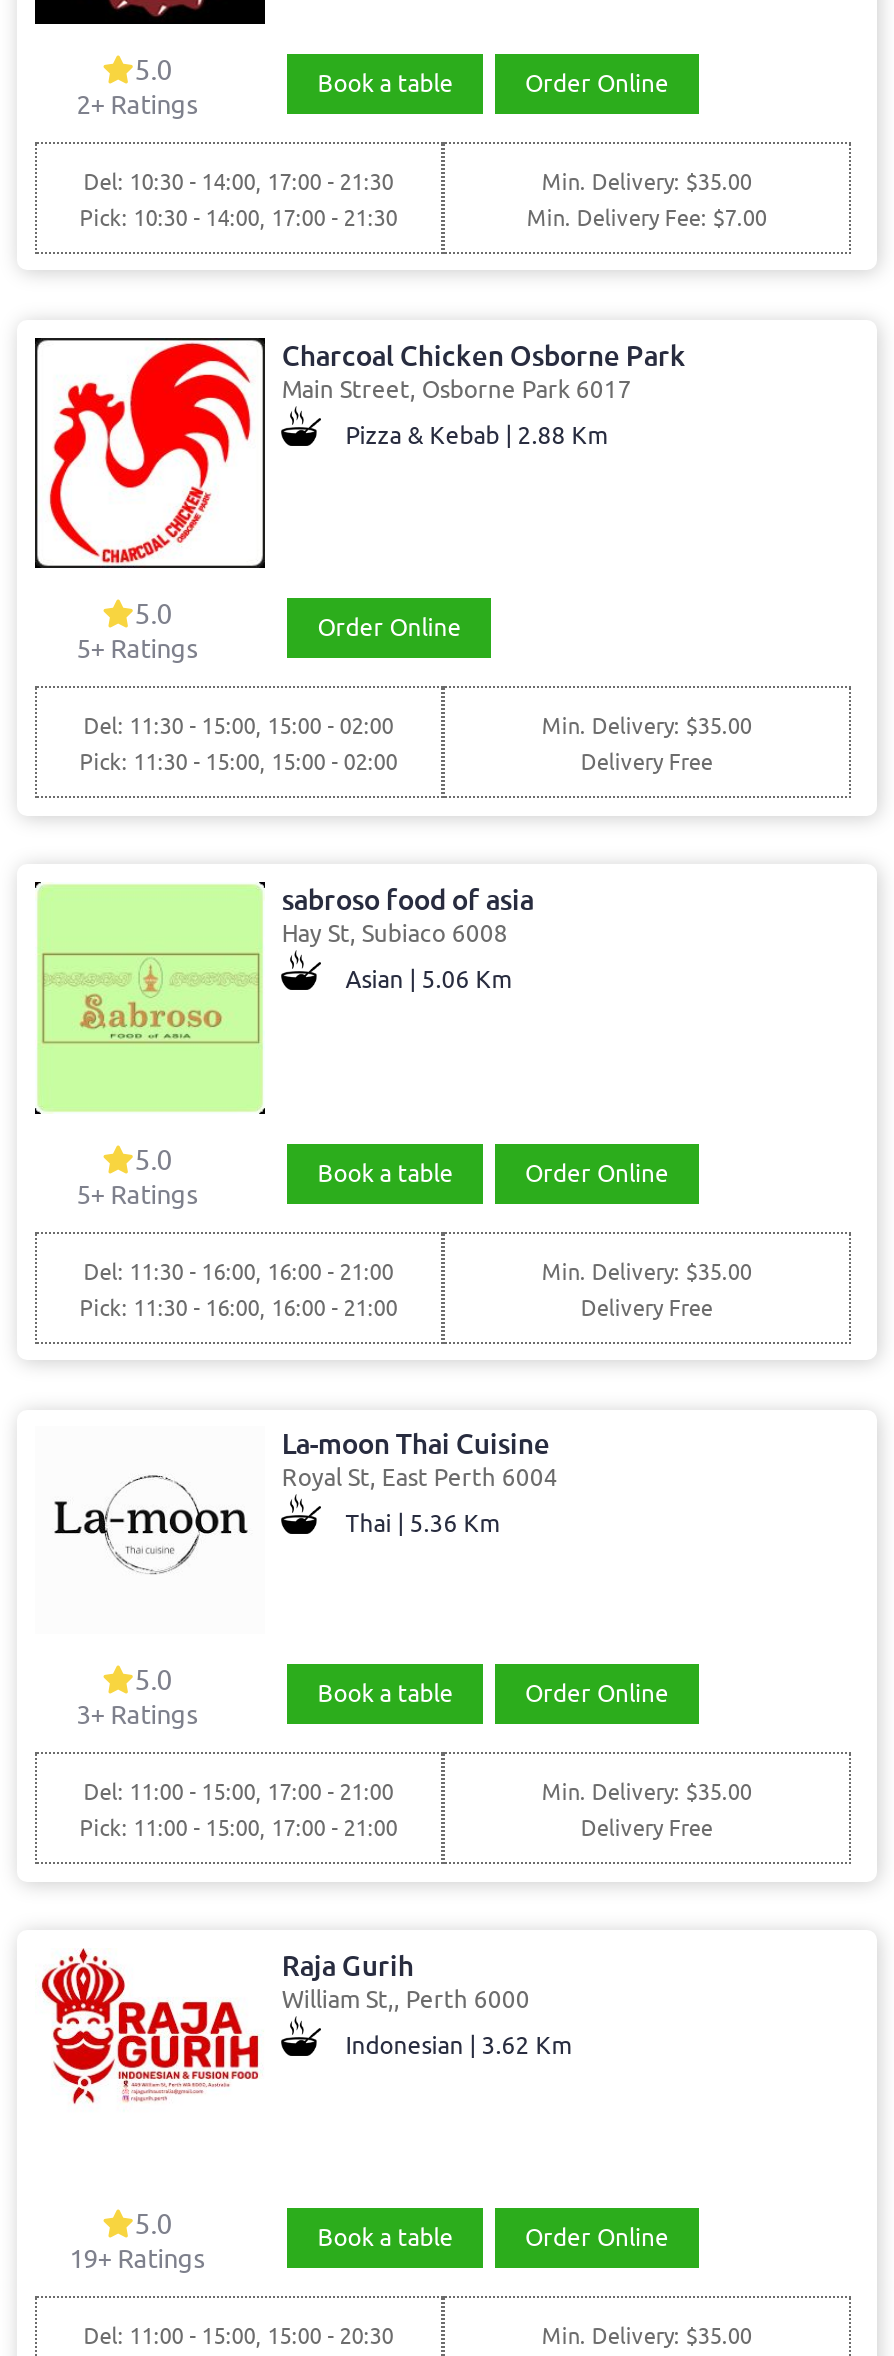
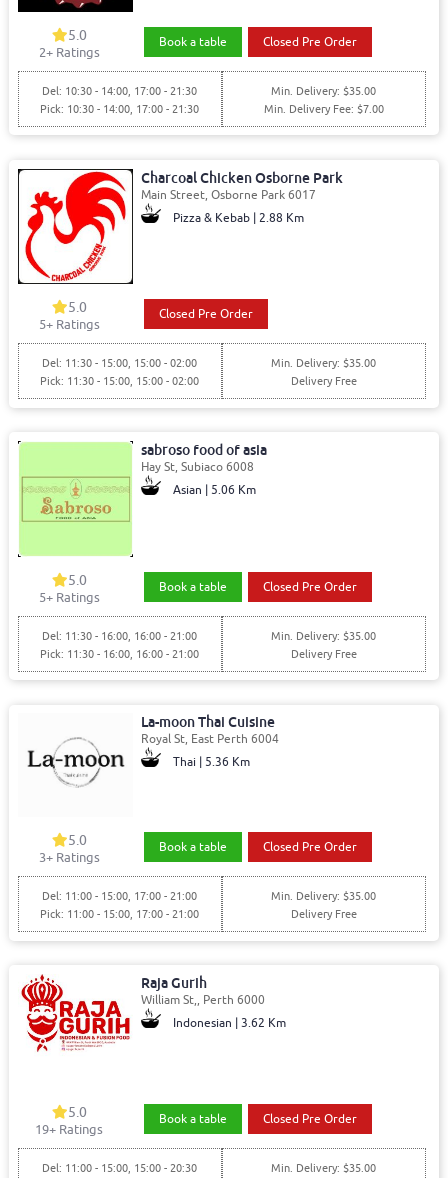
[525,67,669,99] Order Online -> [263,34,357,50] Closed Pre Order
[318,612,462,644] Order Online -> [159,306,253,322] Closed Pre Order
[525,1157,669,1189] Order Online -> [263,578,357,594] Closed Pre Order
[525,1678,669,1710] Order Online -> [263,839,357,855] Closed Pre Order
[525,2222,669,2254] Order Online -> [263,1111,357,1127] Closed Pre Order

